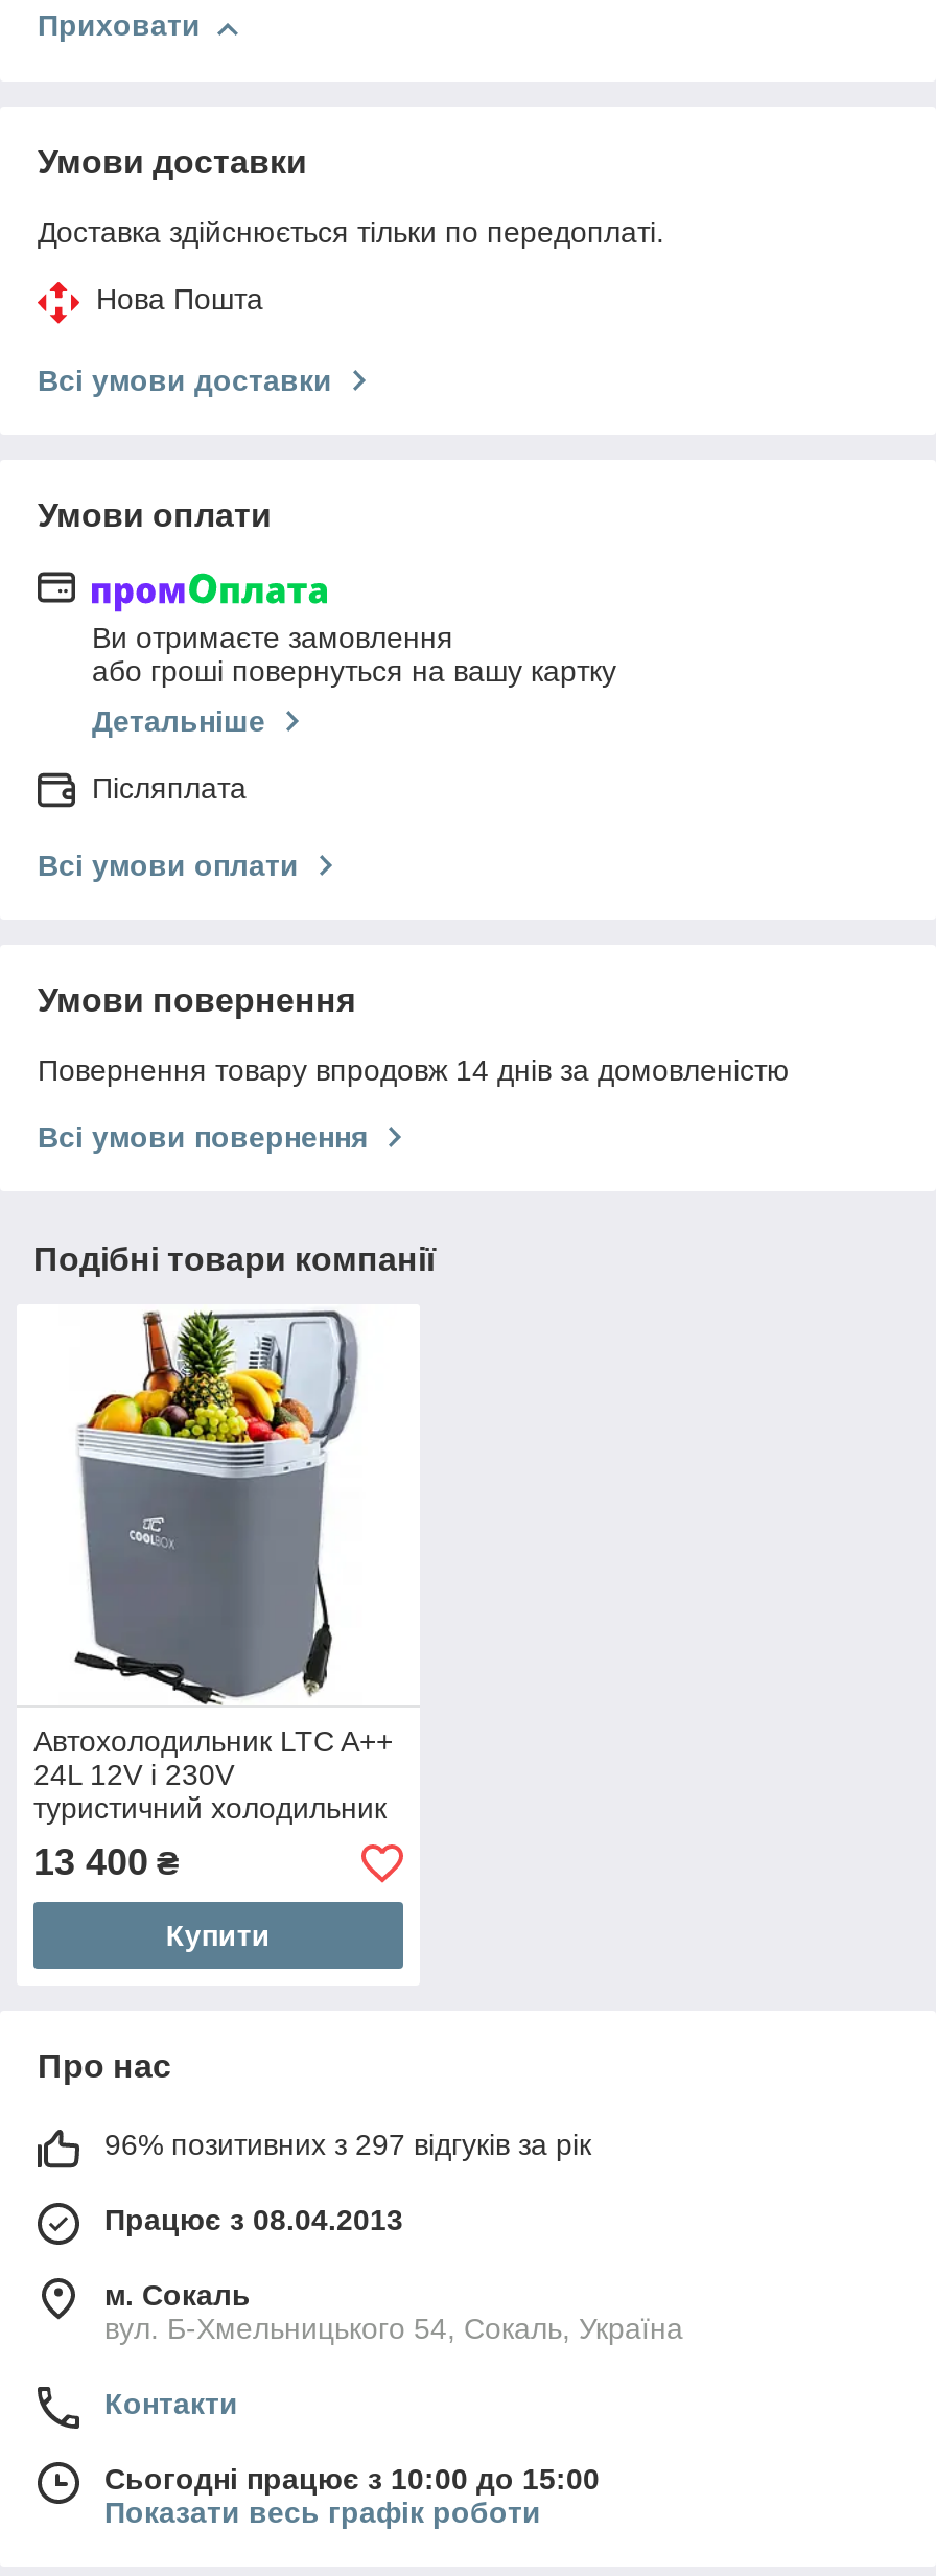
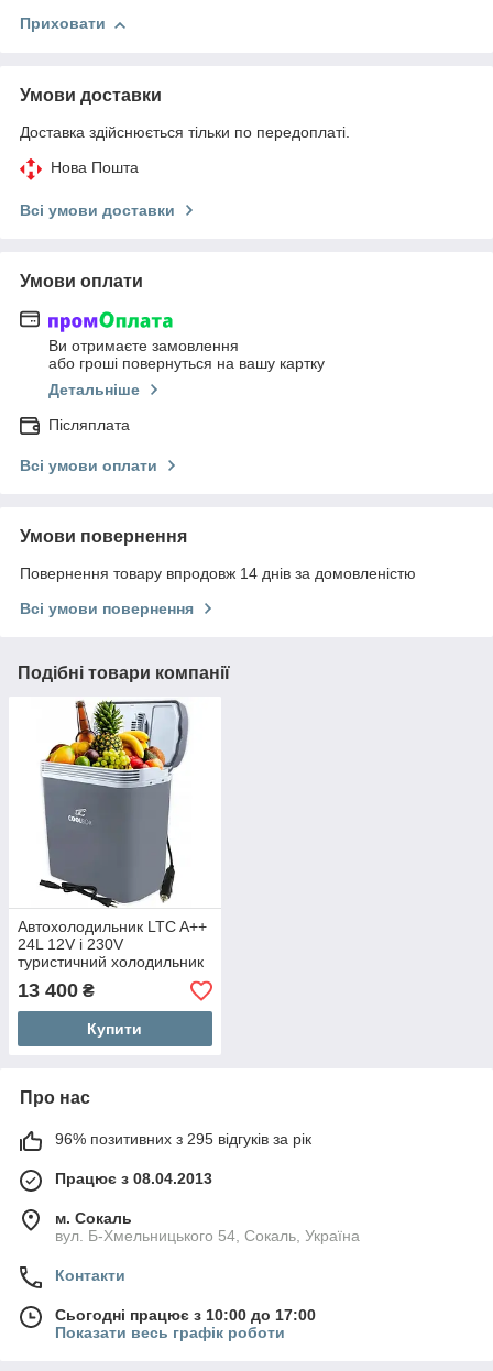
[104,2129,591,2162] 96% позитивних з 297 відгуків за рік -> [55,1131,311,1148] 96% позитивних з 295 відгуків за рік
[104,2463,600,2497] Сьогодні працює з 10:00 до 15:00 -> [55,1307,316,1324] Сьогодні працює з 10:00 до 17:00

